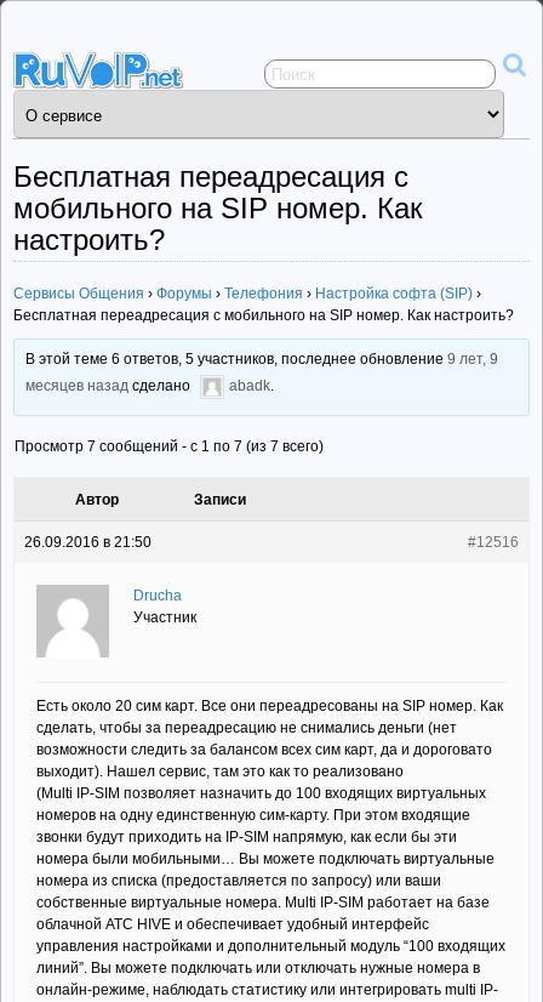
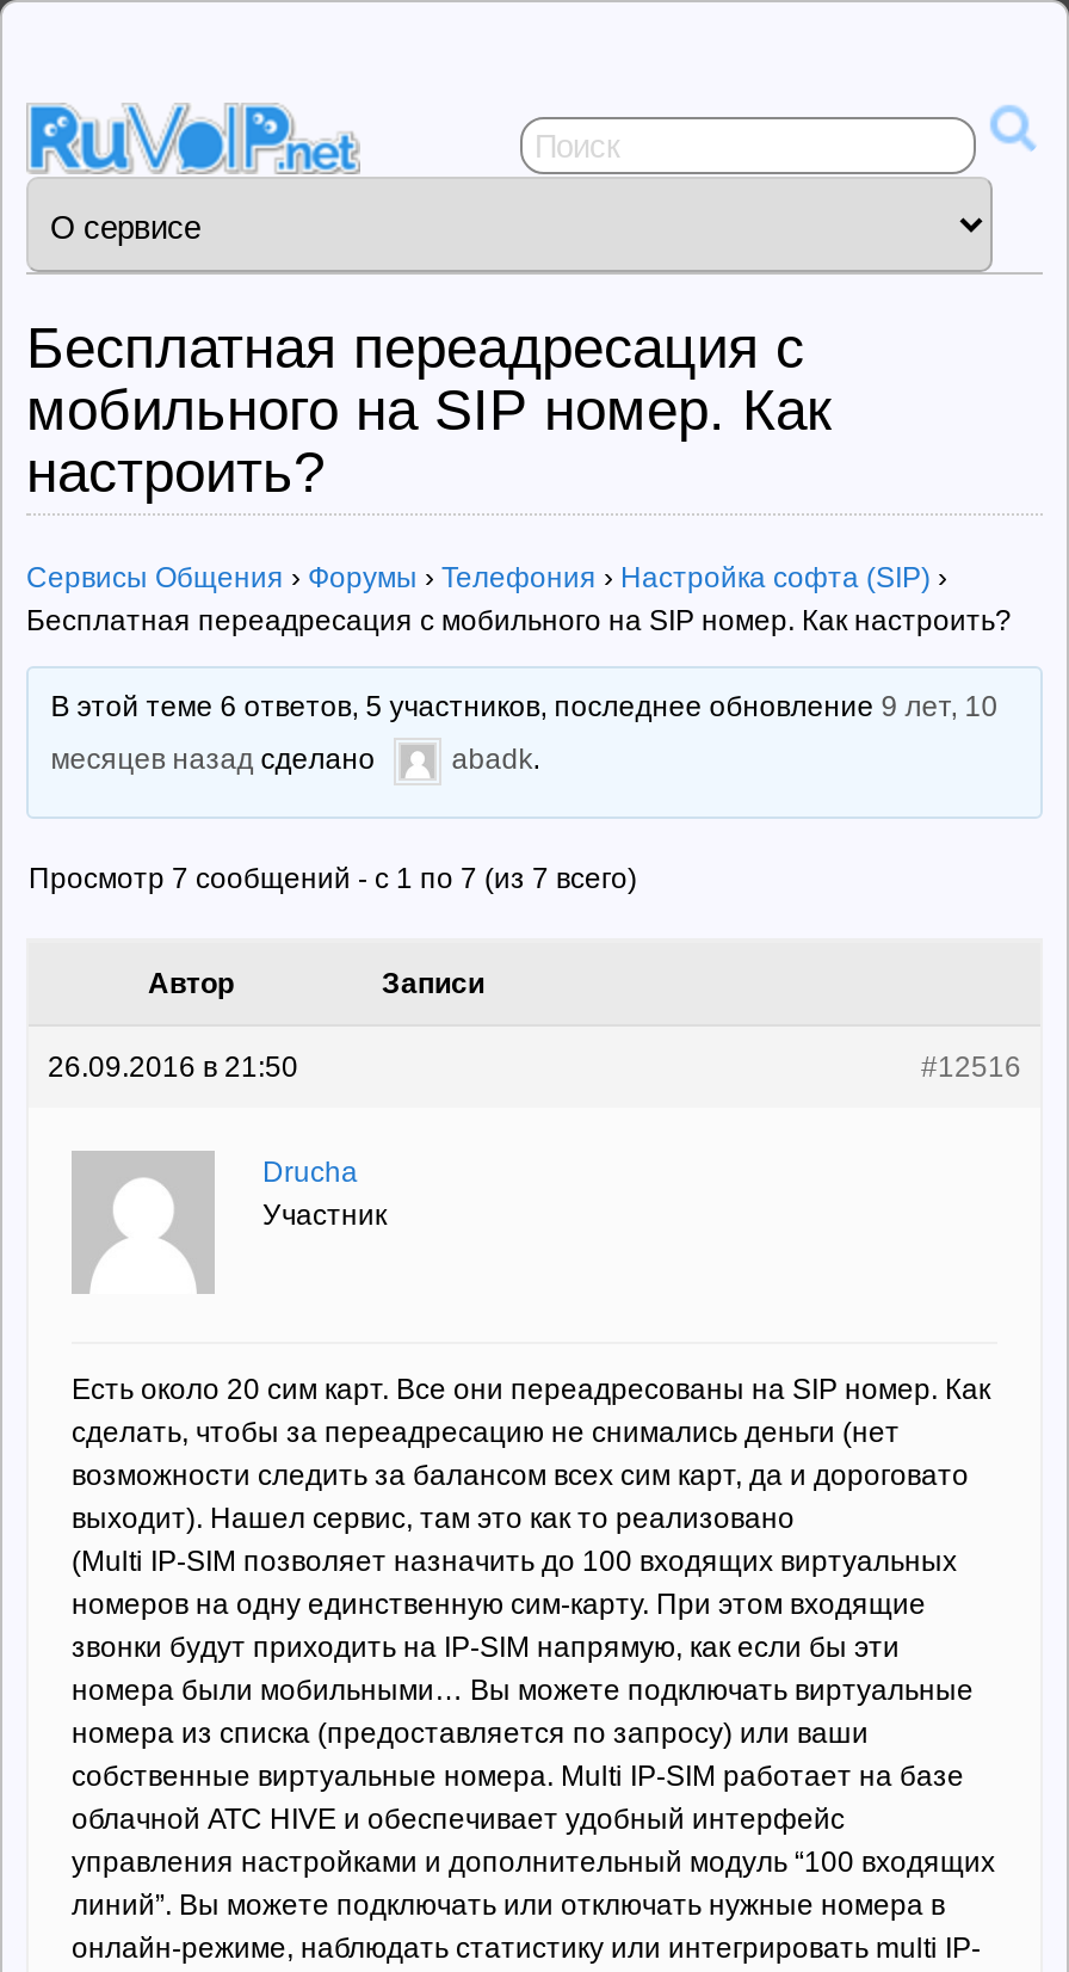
[26,351,498,368] В этой теме 6 ответов, 5 участников, последнее обновление 9 лет, 9 -> [51,690,998,723] В этой теме 6 ответов, 5 участников, последнее обновление 9 лет, 10

